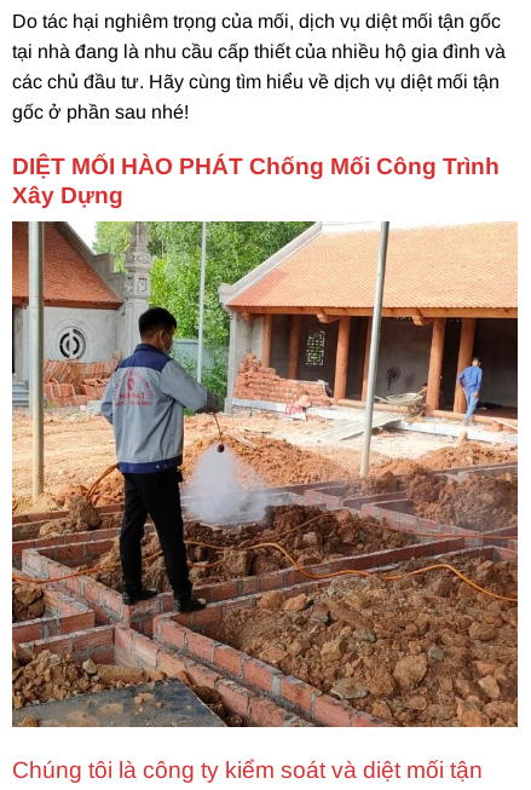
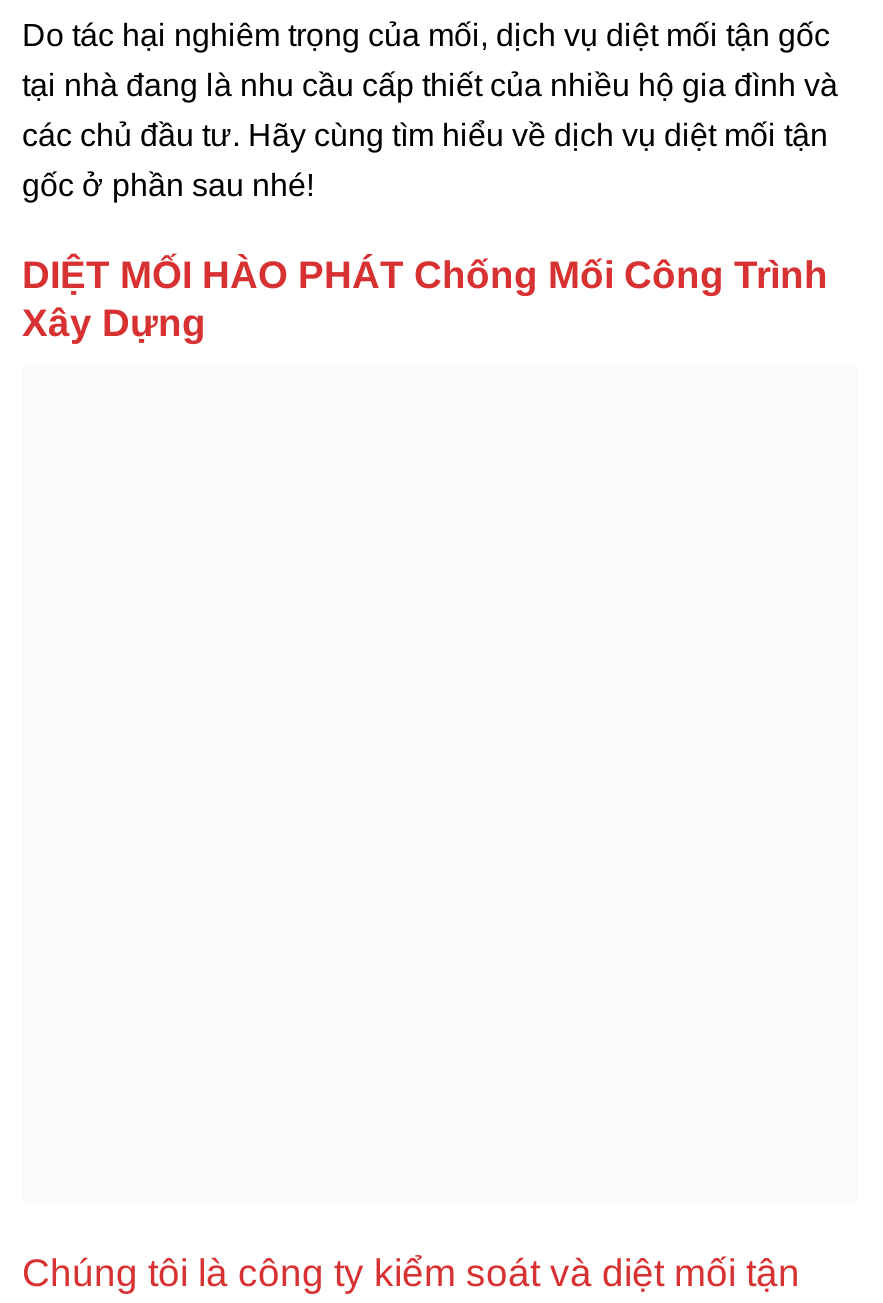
[11,220,519,728] [image] -> none

